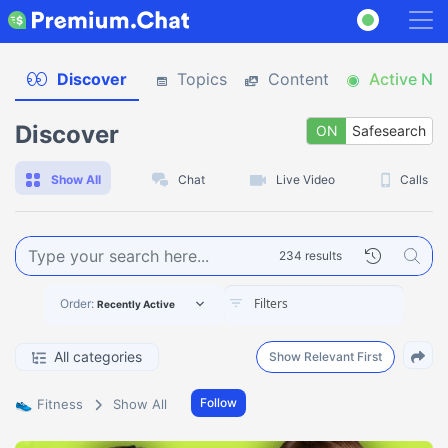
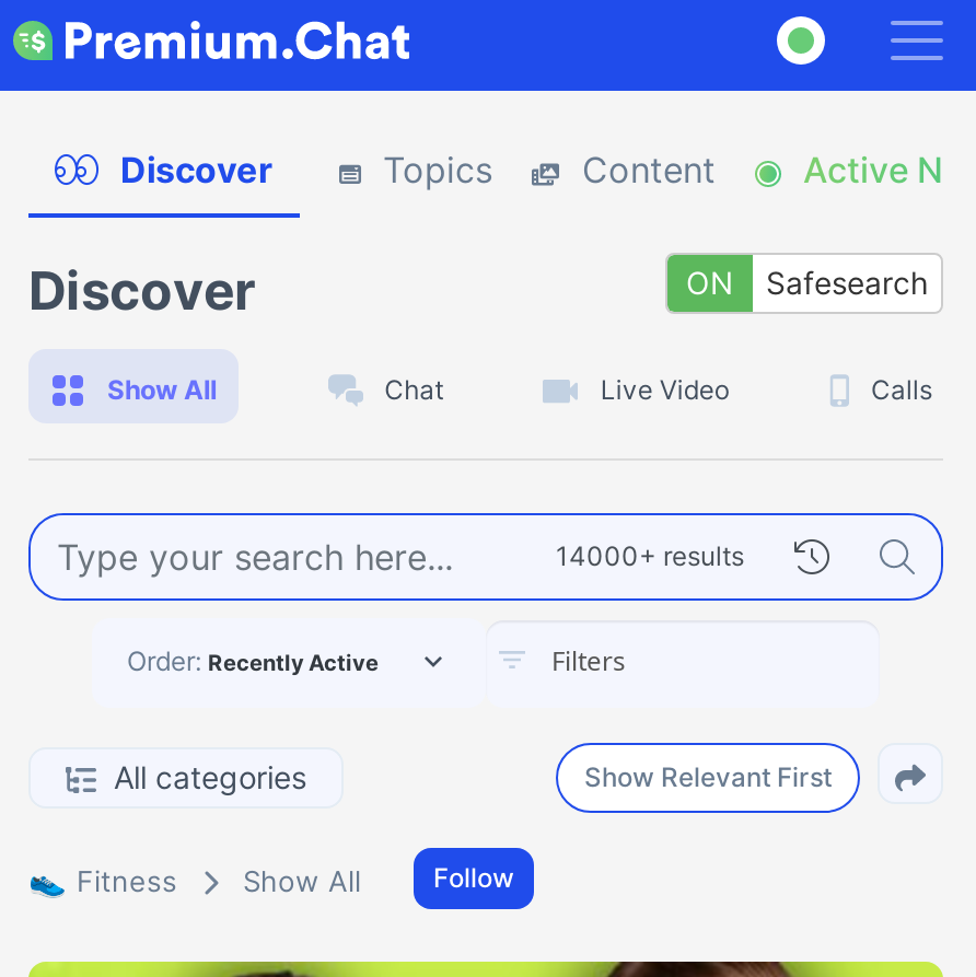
[279,248,342,263] 234 results -> [556,539,744,572] 14000+ results

